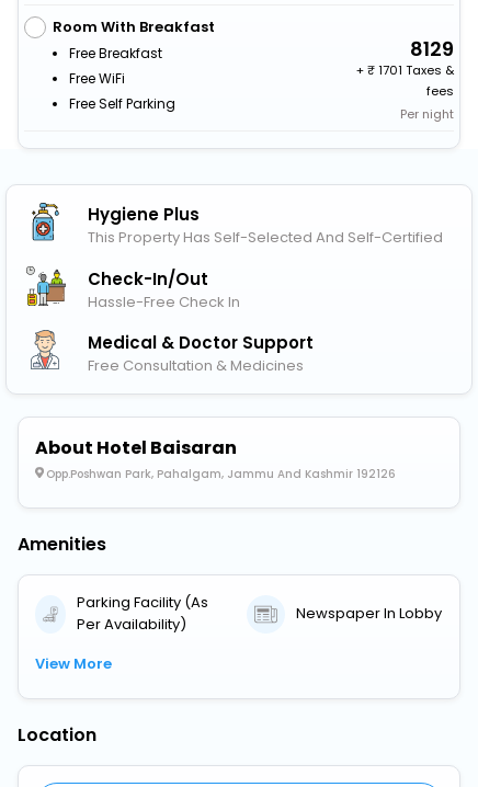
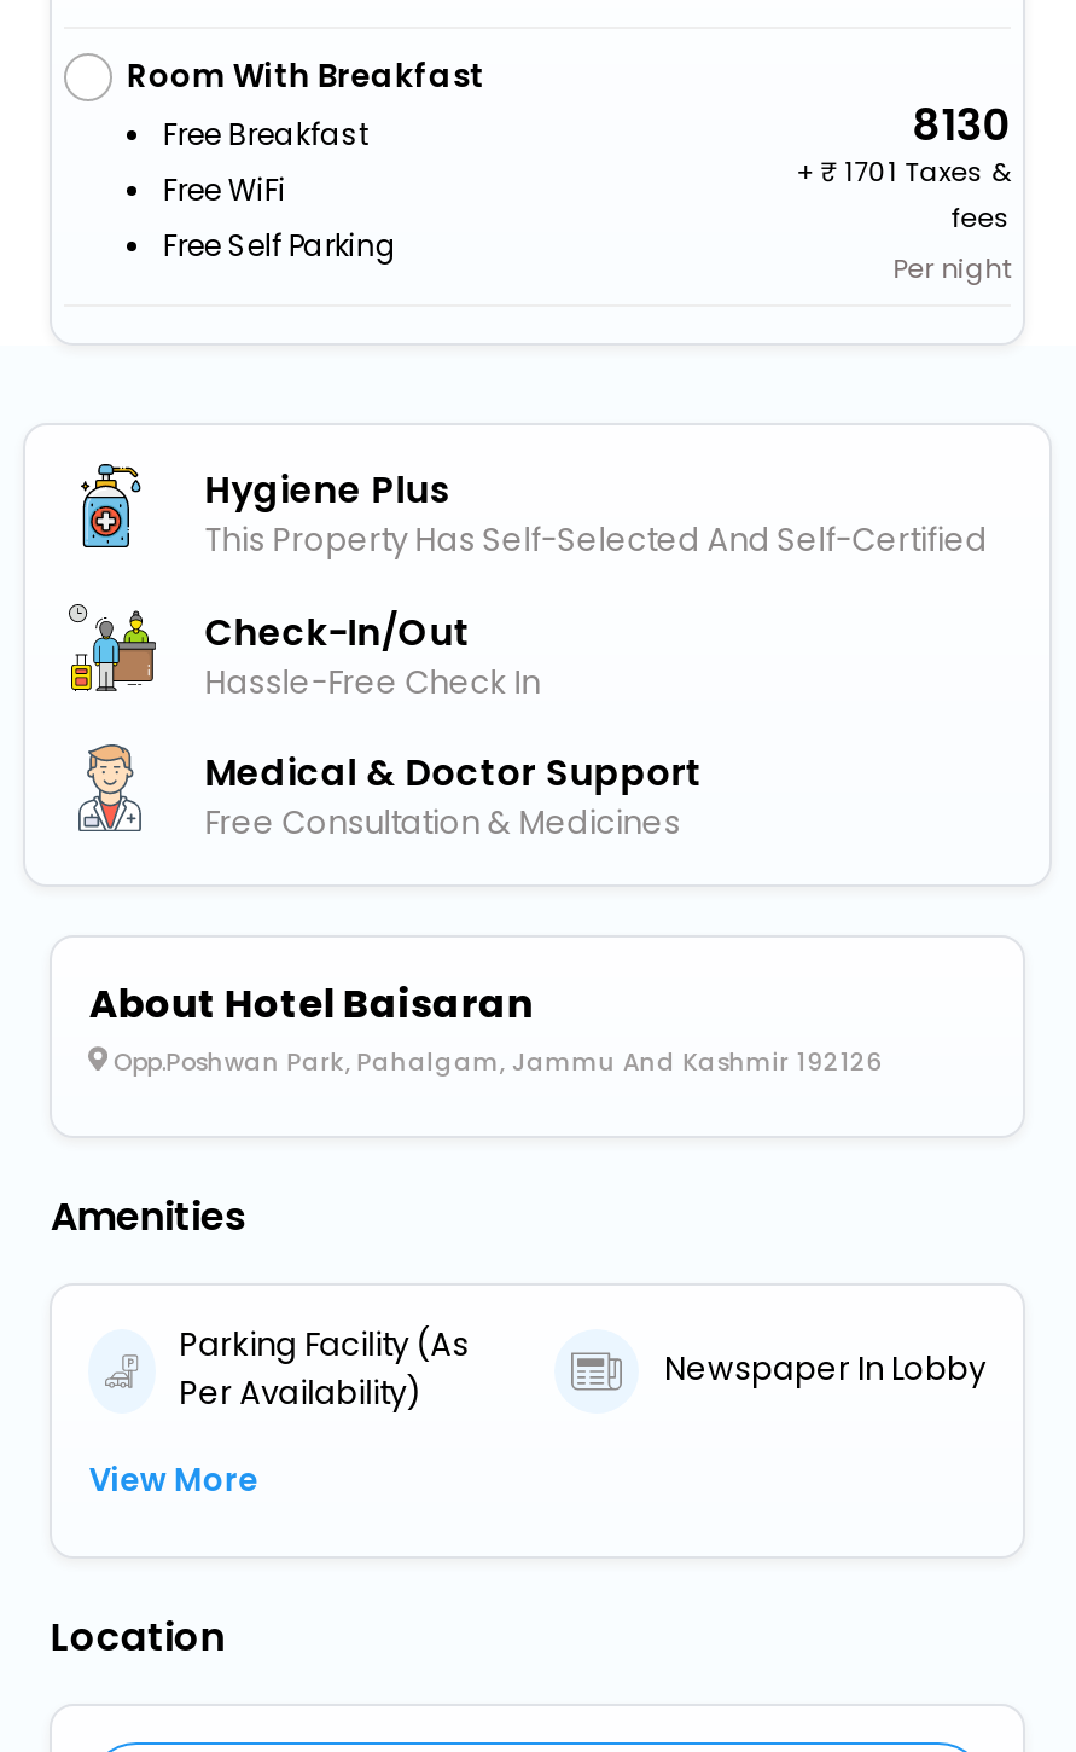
[406,36,454,63] 8129 -> [903,95,1011,156] 8130

